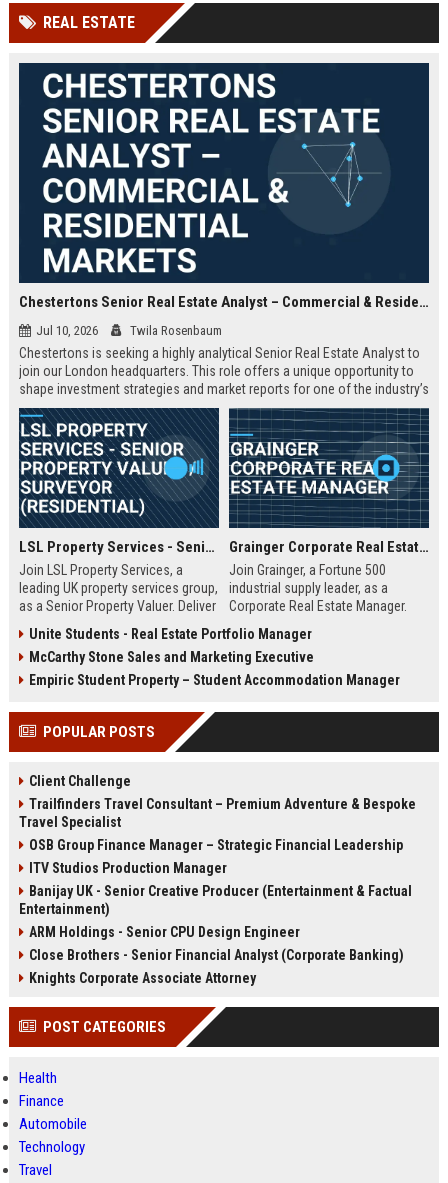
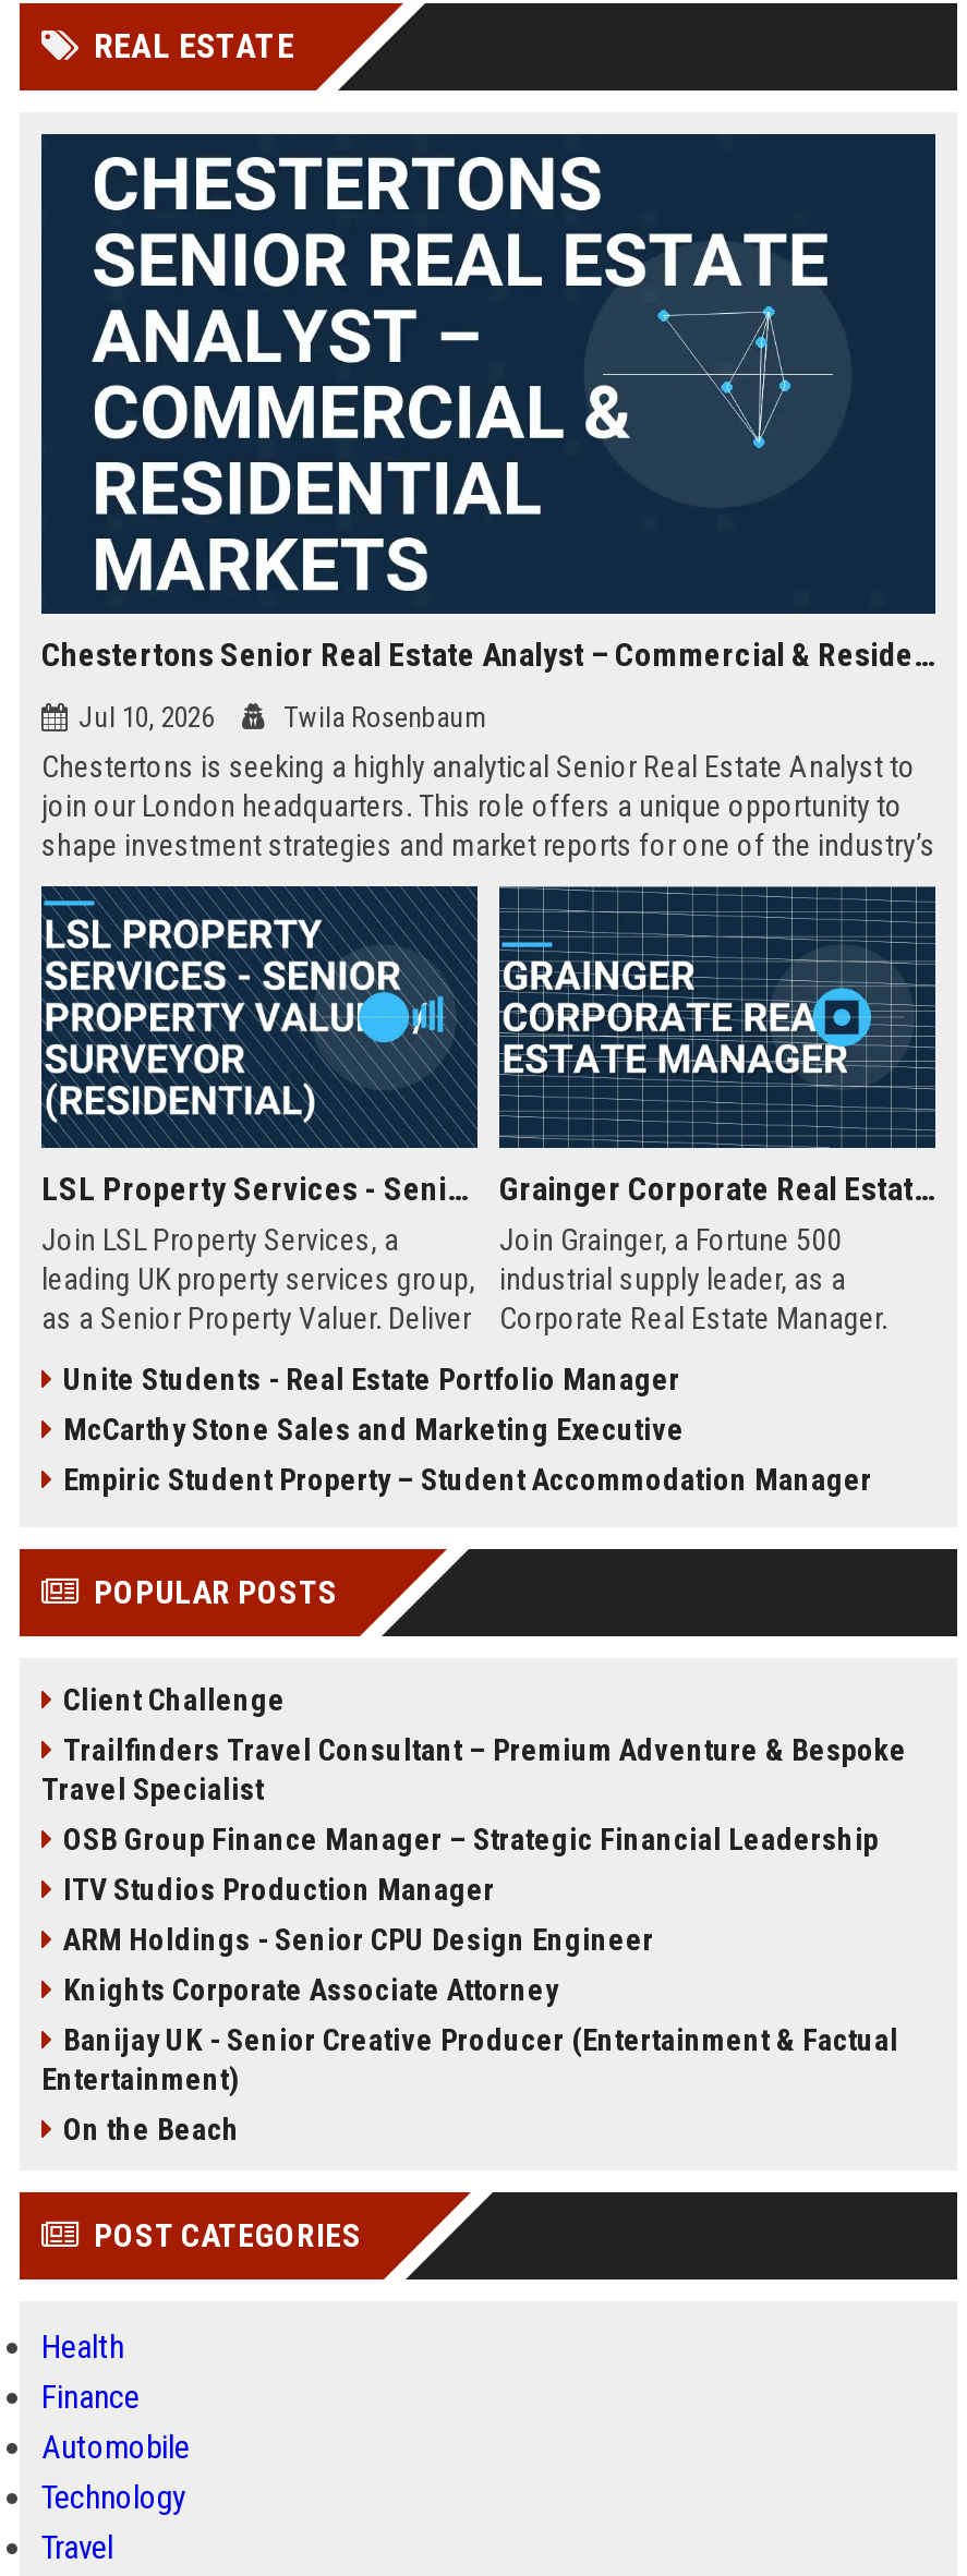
moved [19,883,412,917] -> [41,2022,898,2096]: Banijay UK - Senior Creative Producer (Entertainment & Factual | Entertainment)
moved [29,924,300,940] -> [63,1922,654,1957]: ARM Holdings - Senior CPU Design Engineer
[29,947,404,963] Close Brothers - Senior Financial Analyst (Corporate Banking) -> [63,2112,240,2146] On the Beach
moved [29,970,256,986] -> [63,1972,558,2007]: Knights Corporate Associate Attorney

